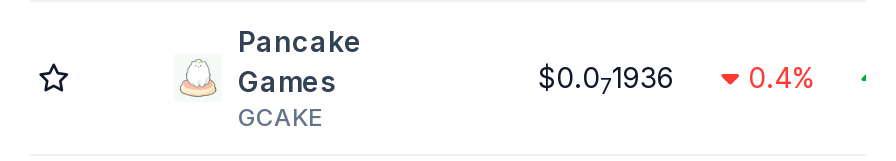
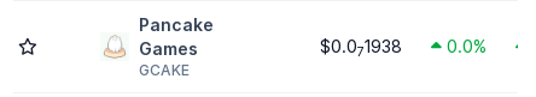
[538,60,674,99] $0.071936 -> [320,36,402,59] $0.071938
[748,60,814,94] 0.4% -> [447,36,487,56] 0.0%

